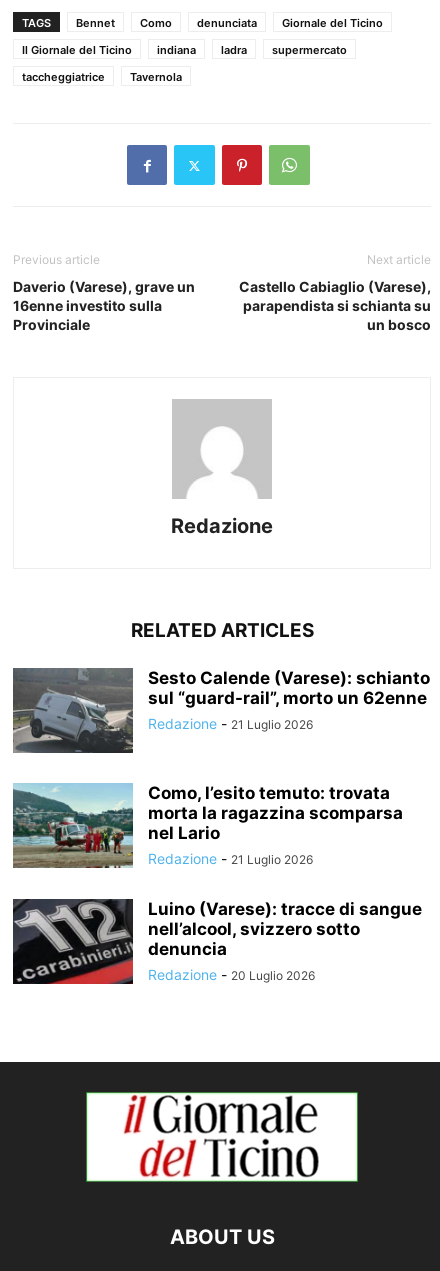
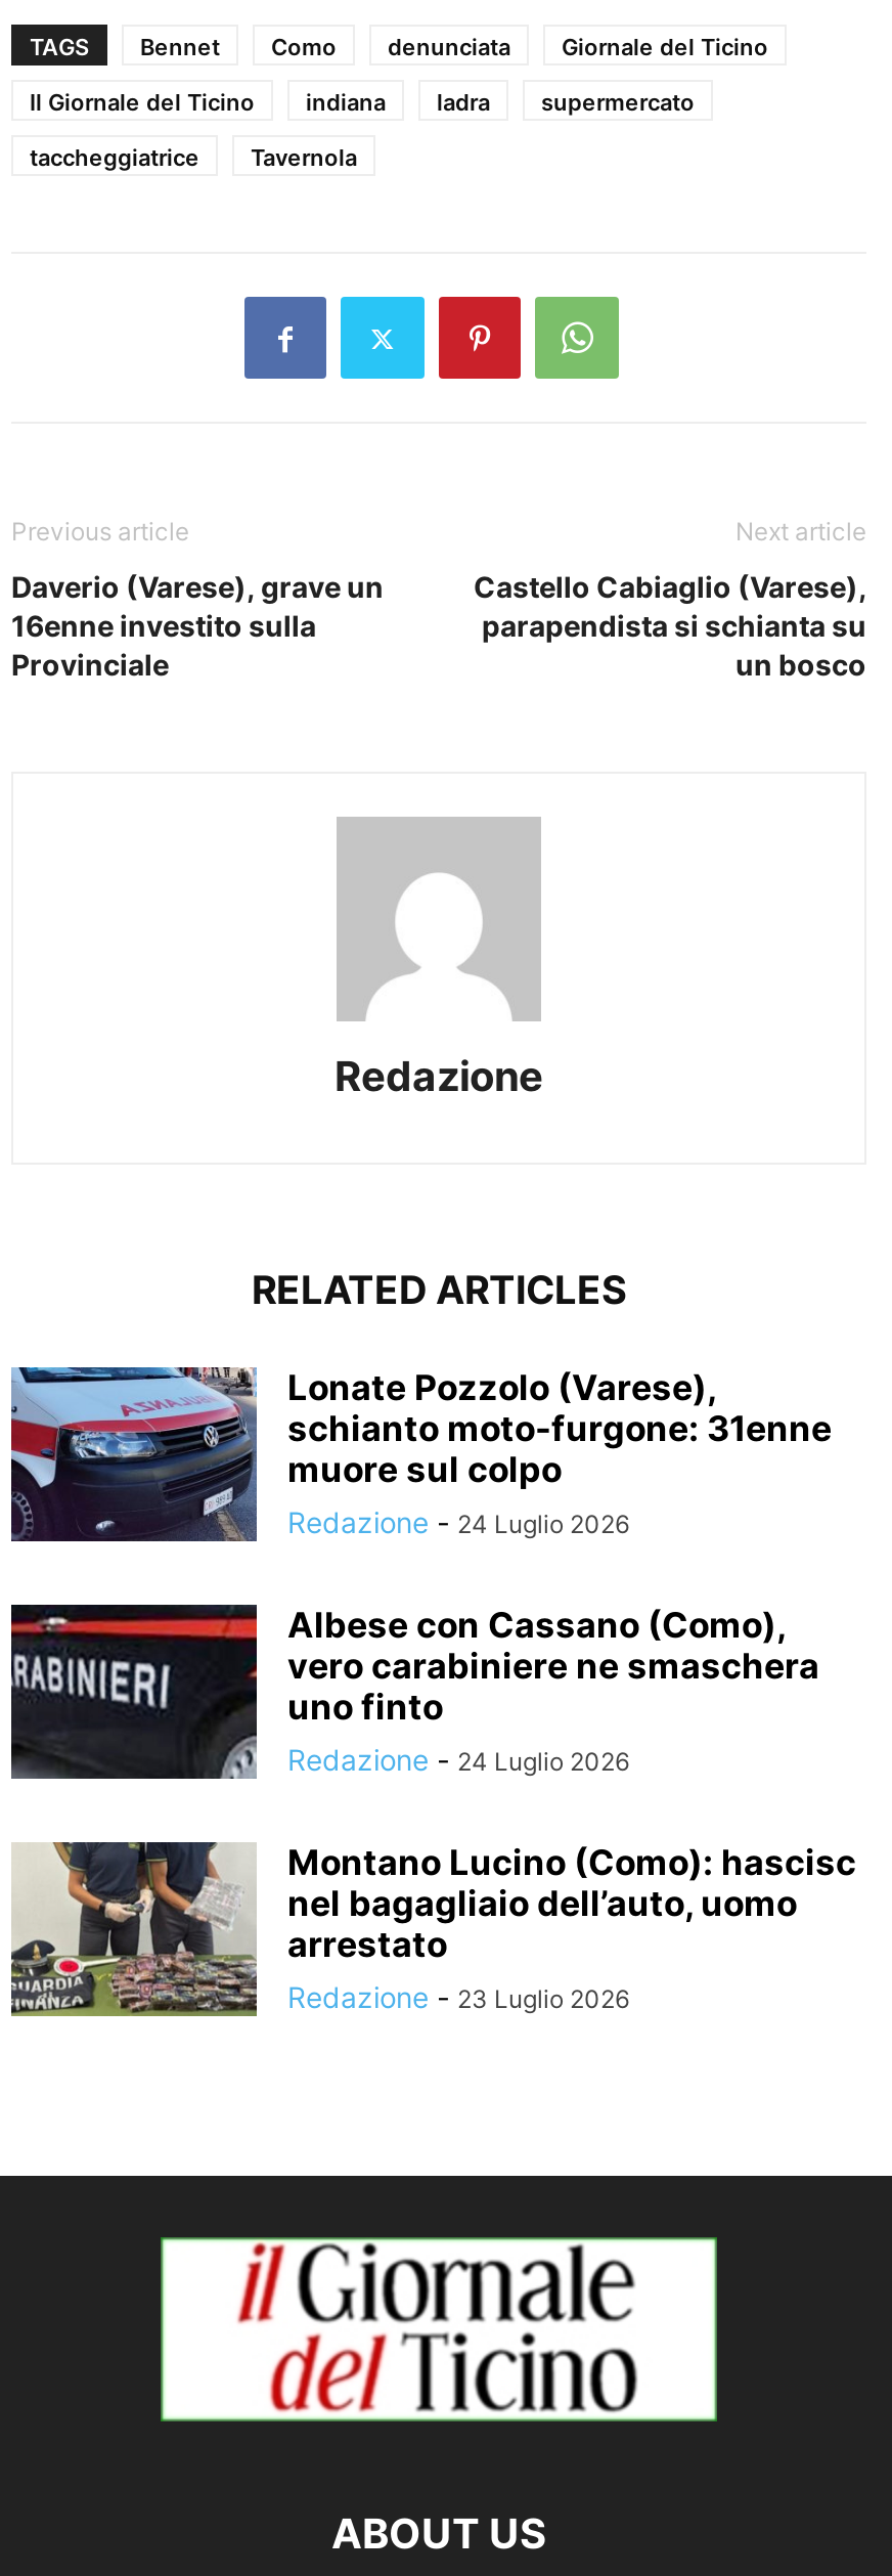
[12,667,430,753] [image] | Sesto Calende (Varese): schianto | sul “guard-rail”, morto un 62enne | Redazione - 21 Luglio 2026 -> [9,1365,832,1543] [image] | Lonate Pozzolo (Varese), | schianto moto-furgone: 31enne | muore sul colpo | Redazione - 24 Luglio 2026
[12,783,403,869] [image] | Como, l’esito temuto: trovata | morta la ragazzina scomparsa | nel Lario | Redazione - 21 Luglio 2026 -> [9,1603,819,1781] [image] | Albese con Cassano (Como), | vero carabiniere ne smaschera | uno finto | Redazione - 24 Luglio 2026
[12,898,422,985] [image] | Luino (Varese): tracce di sangue | nell’alcool, svizzero sotto | denuncia | Redazione - 20 Luglio 2026 -> [9,1840,856,2018] [image] | Montano Lucino (Como): hascisc | nel bagagliaio dell’auto, uomo | arrestato | Redazione - 23 Luglio 2026

